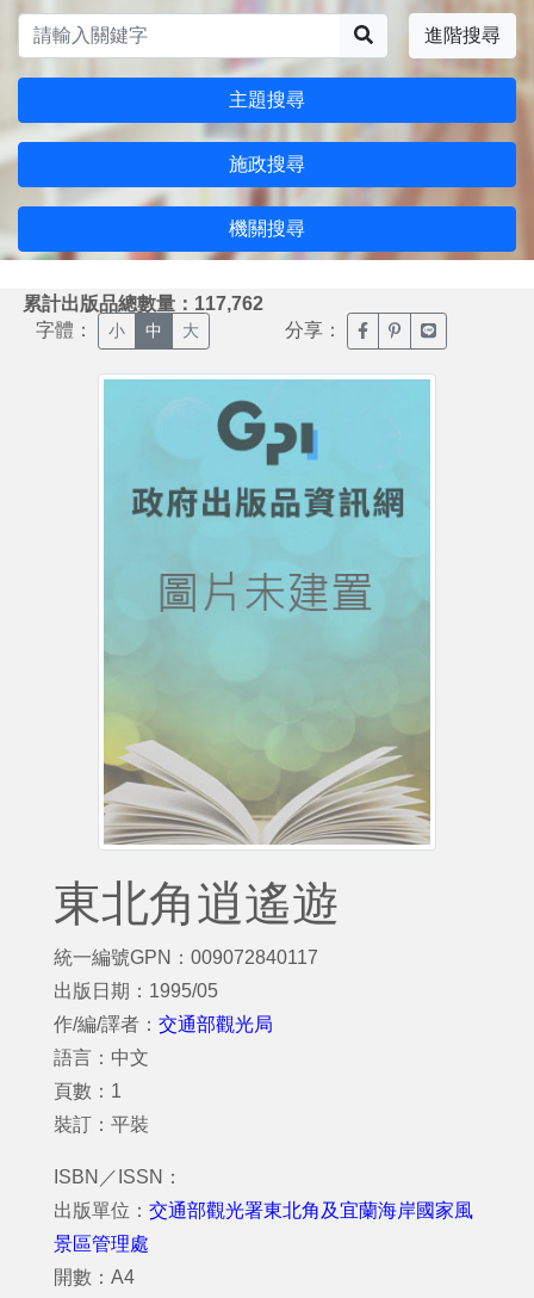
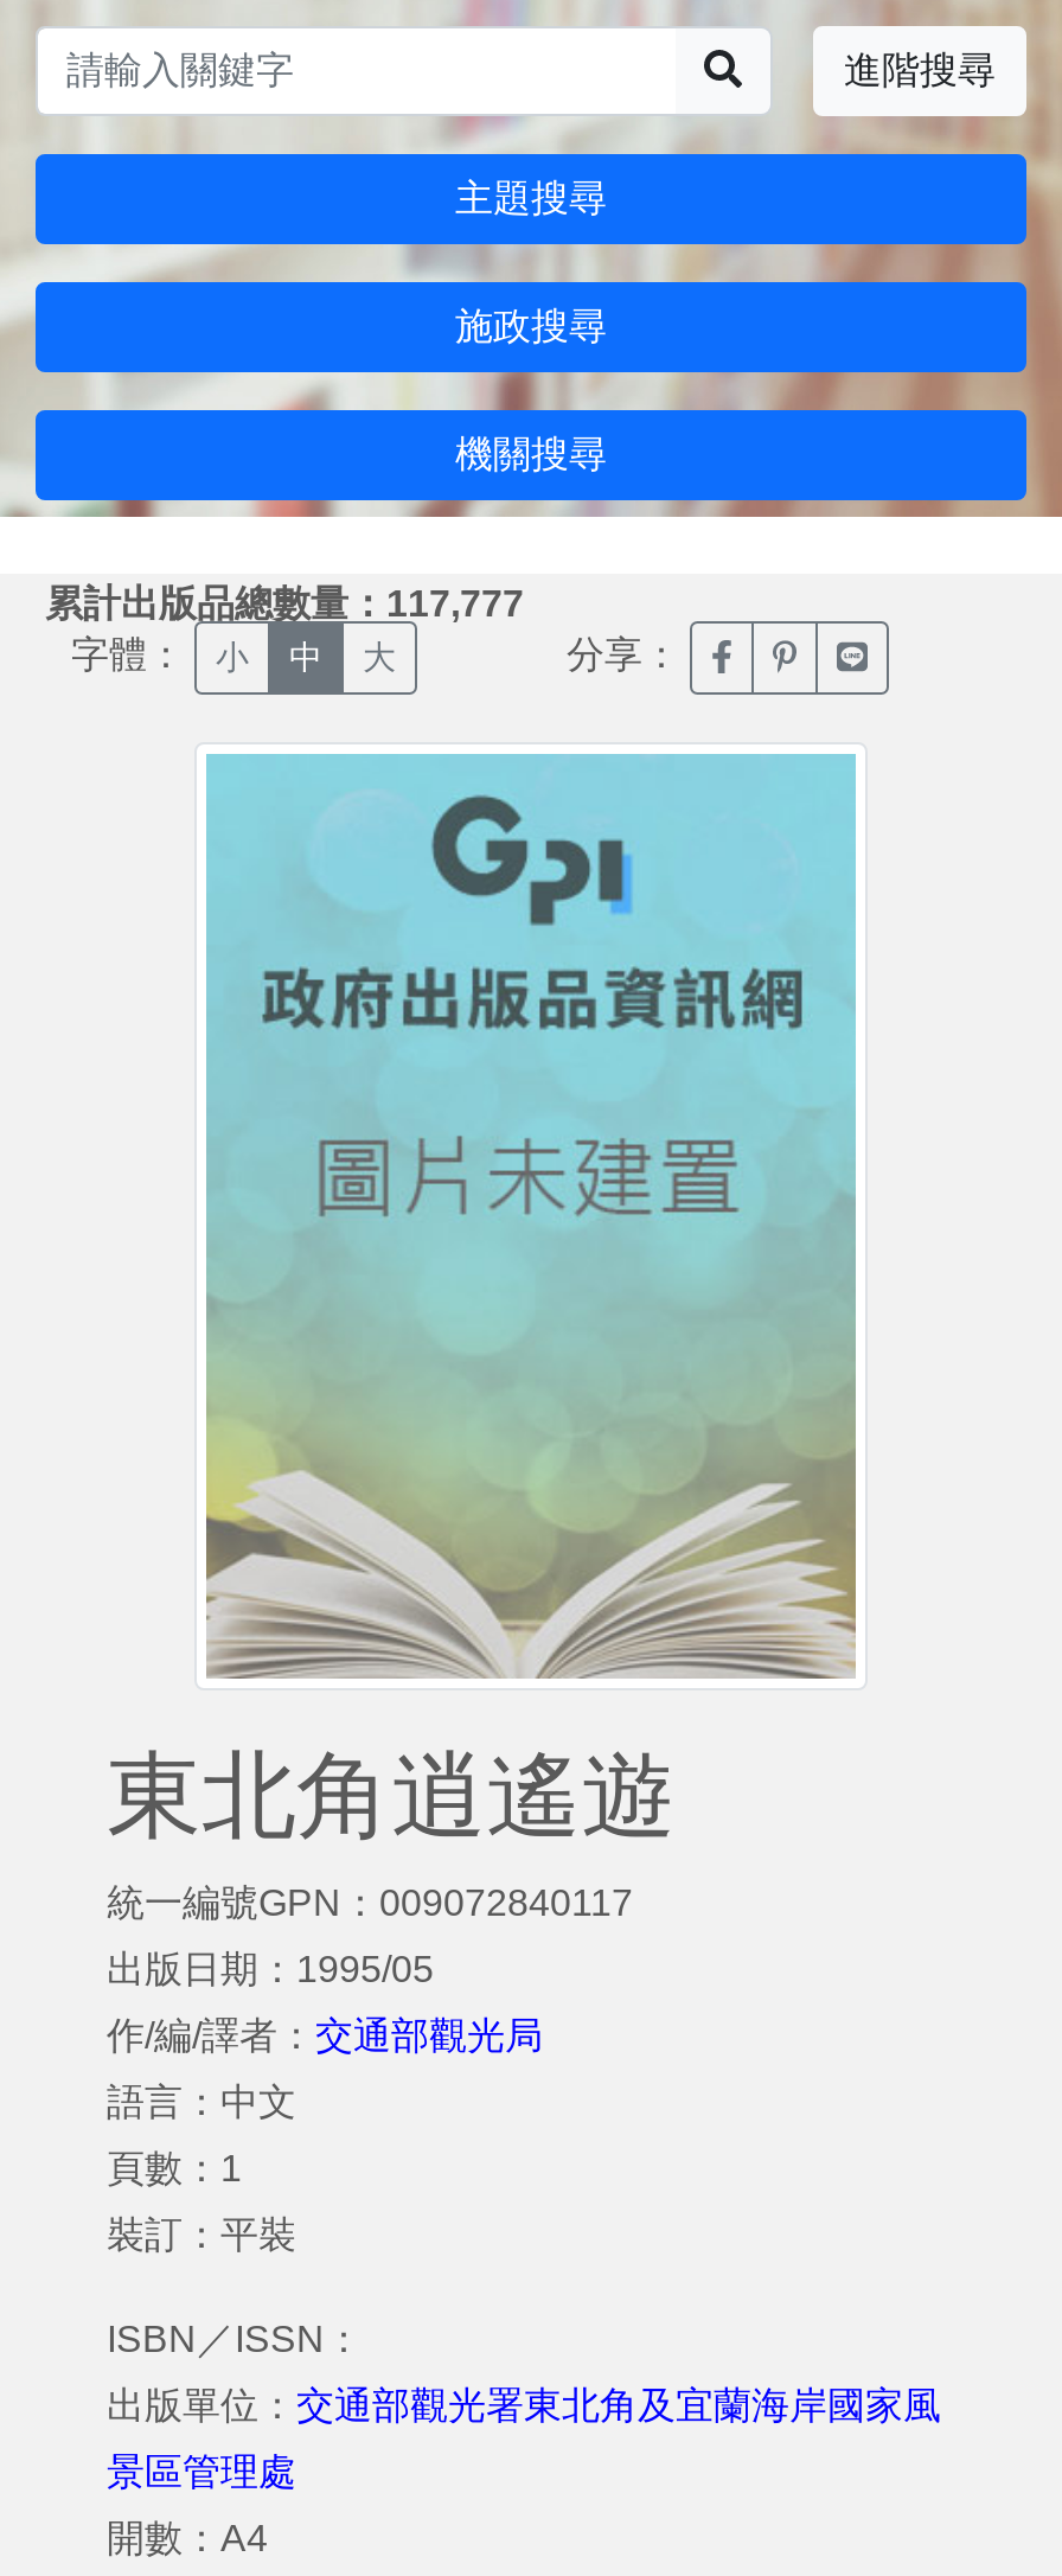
[23,293,263,313] 累計出版品總數量：117,762 -> [45,582,524,623] 累計出版品總數量：117,777

